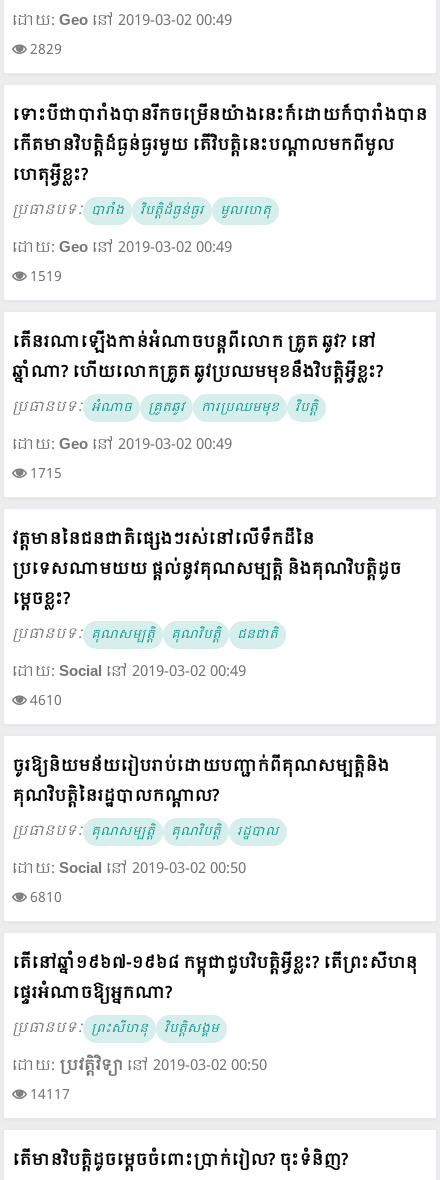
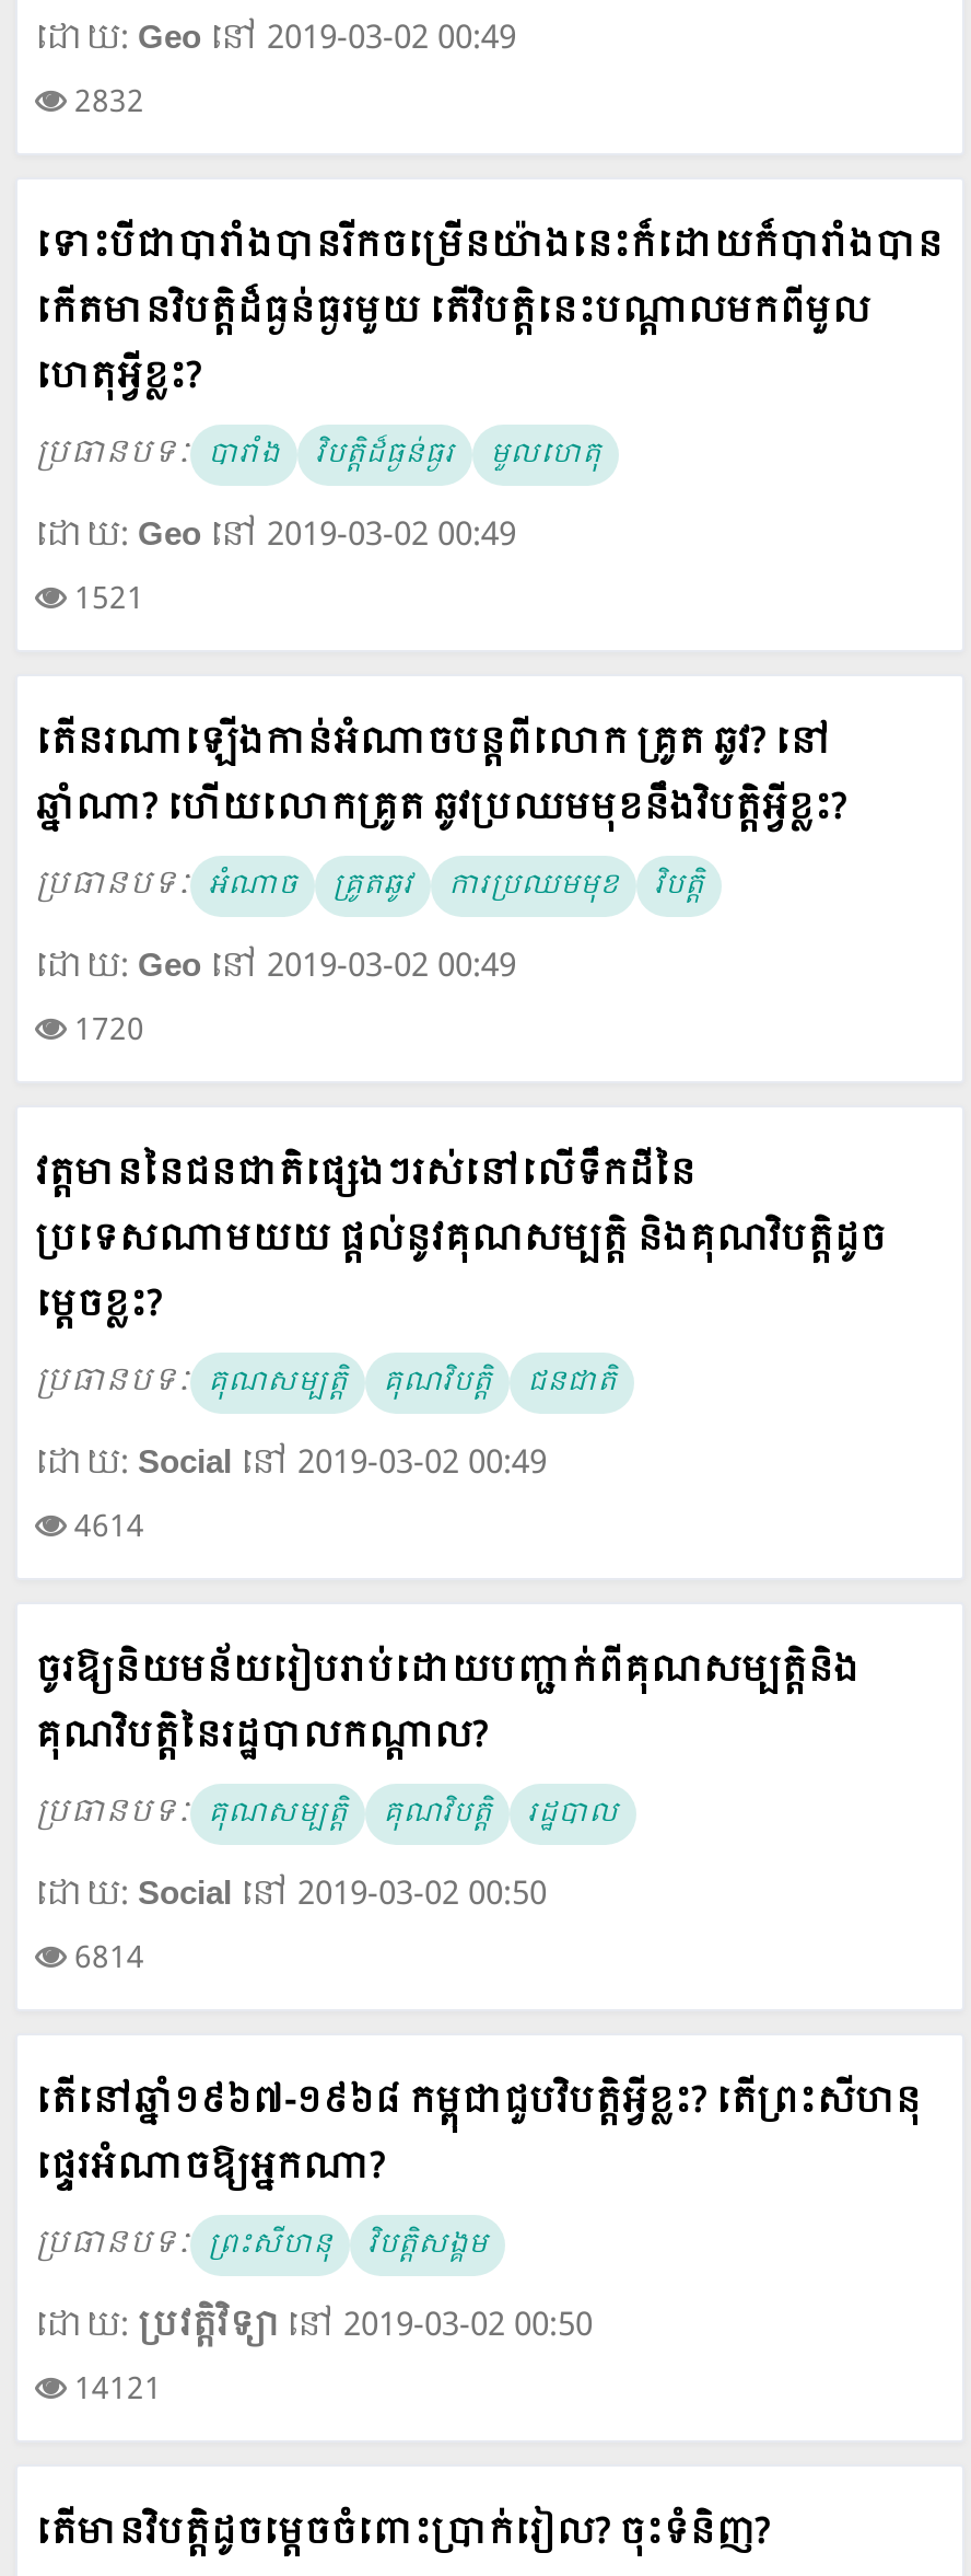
[30,38,62,62] 2829 -> [74,77,144,130] 2832
[30,265,62,289] 1519 -> [74,574,144,627] 1521
[30,462,62,486] 1715 -> [74,1005,144,1058] 1720
[30,689,62,713] 4610 -> [74,1502,144,1555] 4614
[30,886,62,910] 6810 -> [74,1933,144,1986] 6814
[30,1083,70,1107] 14117 -> [74,2364,162,2417] 14121

